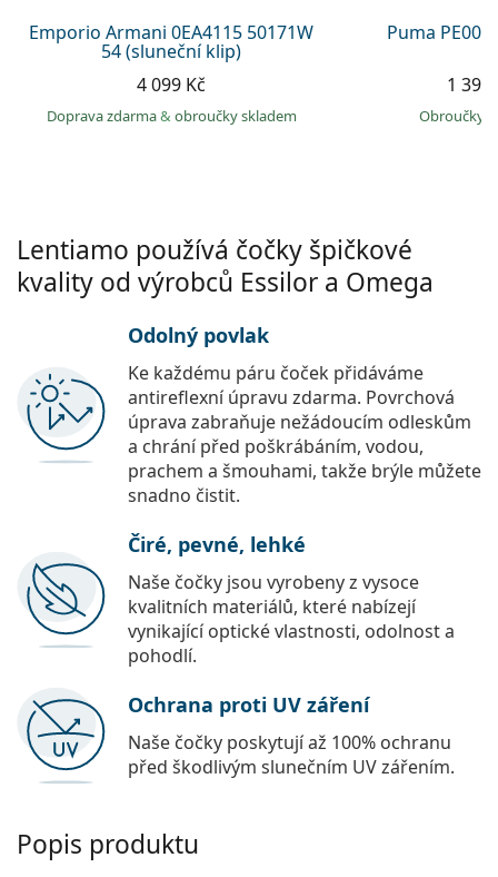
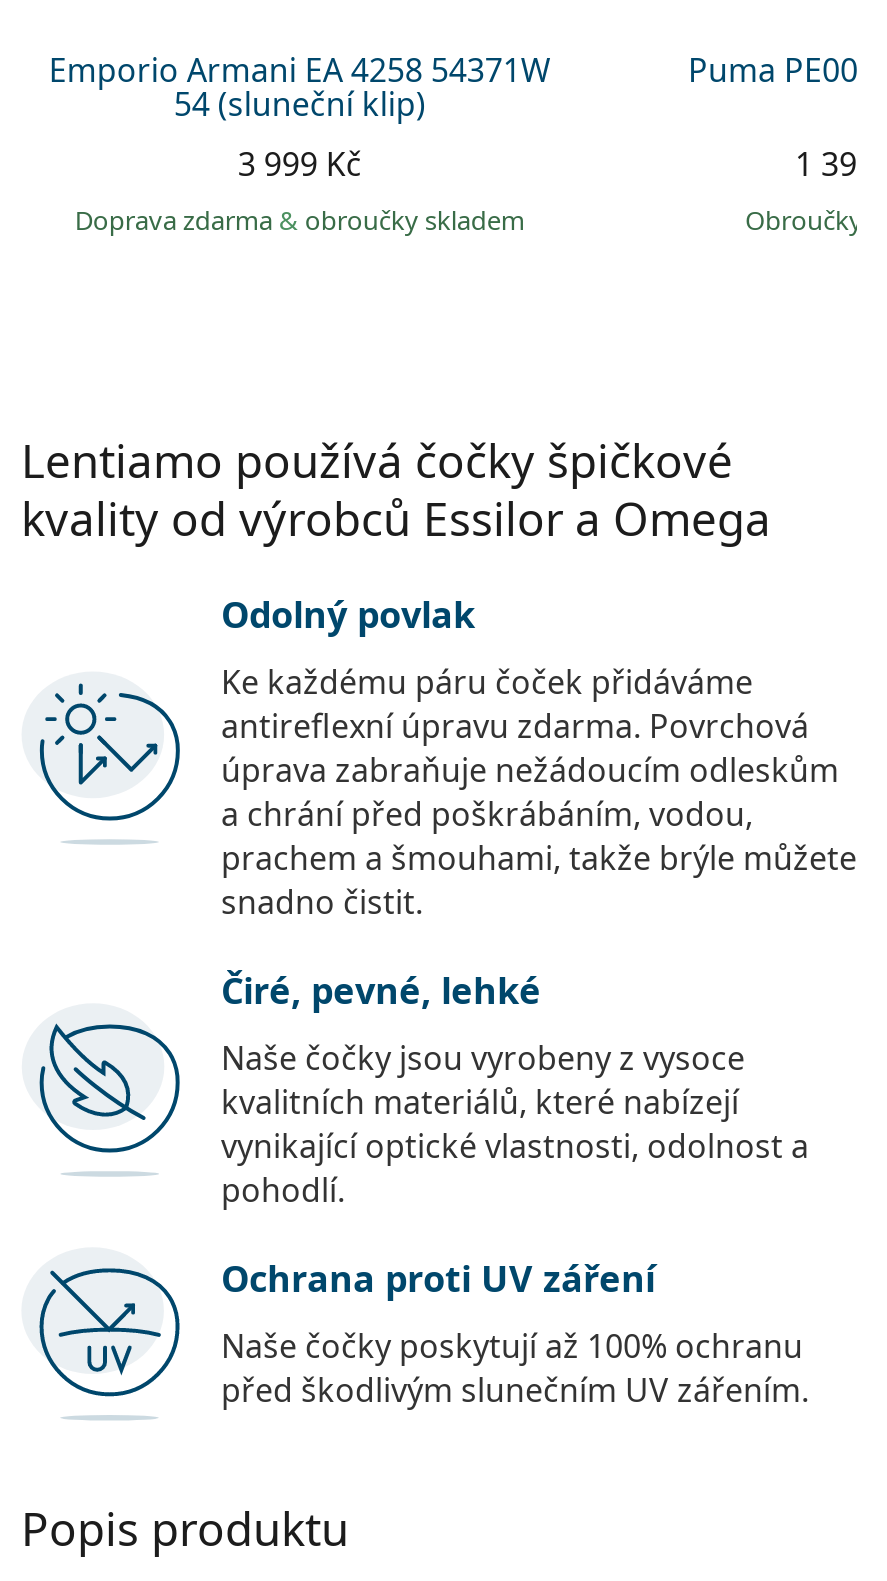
[29,20,314,45] Emporio Armani 0EA4115 50171W -> [49,48,551,92] Emporio Armani EA 4258 54371W
[137,72,206,97] 4 099 Kč -> [238,142,362,186] 3 999 Kč

